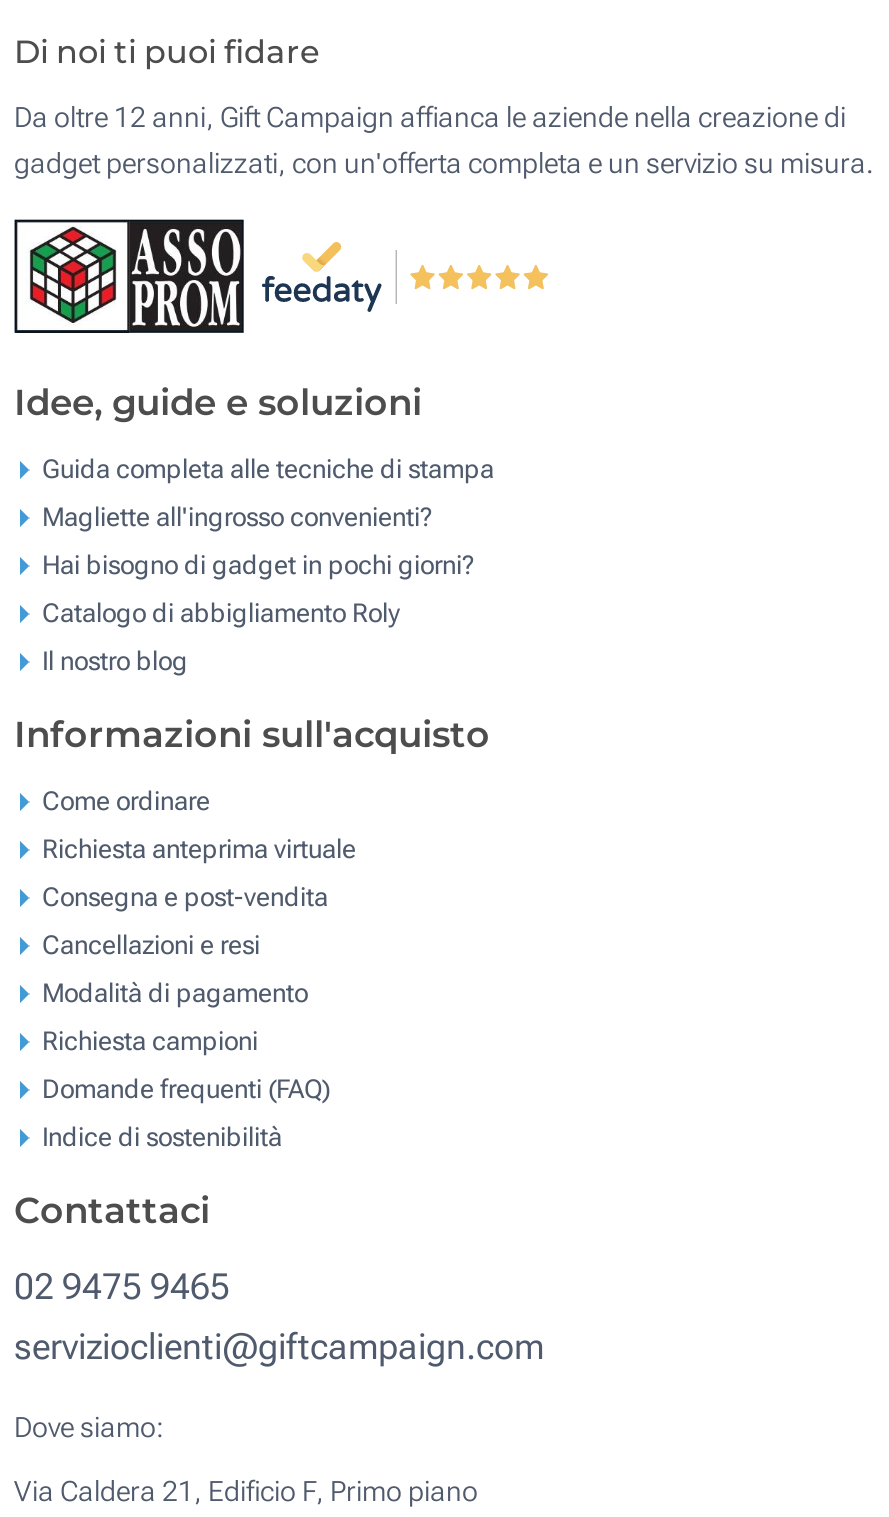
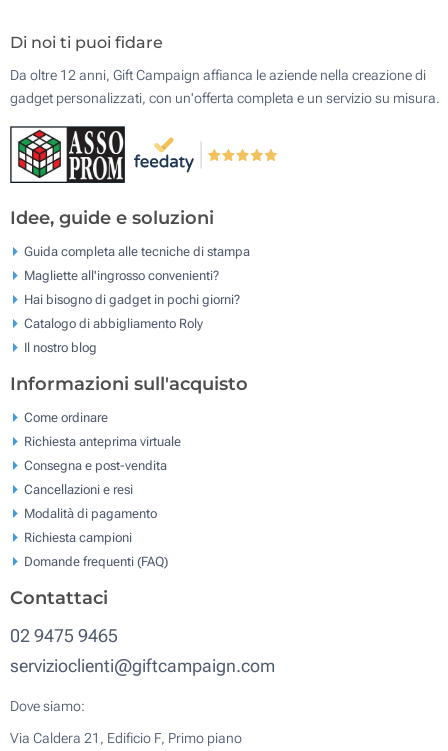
[42,1122,282,1152] Indice di sostenibilità -> none

